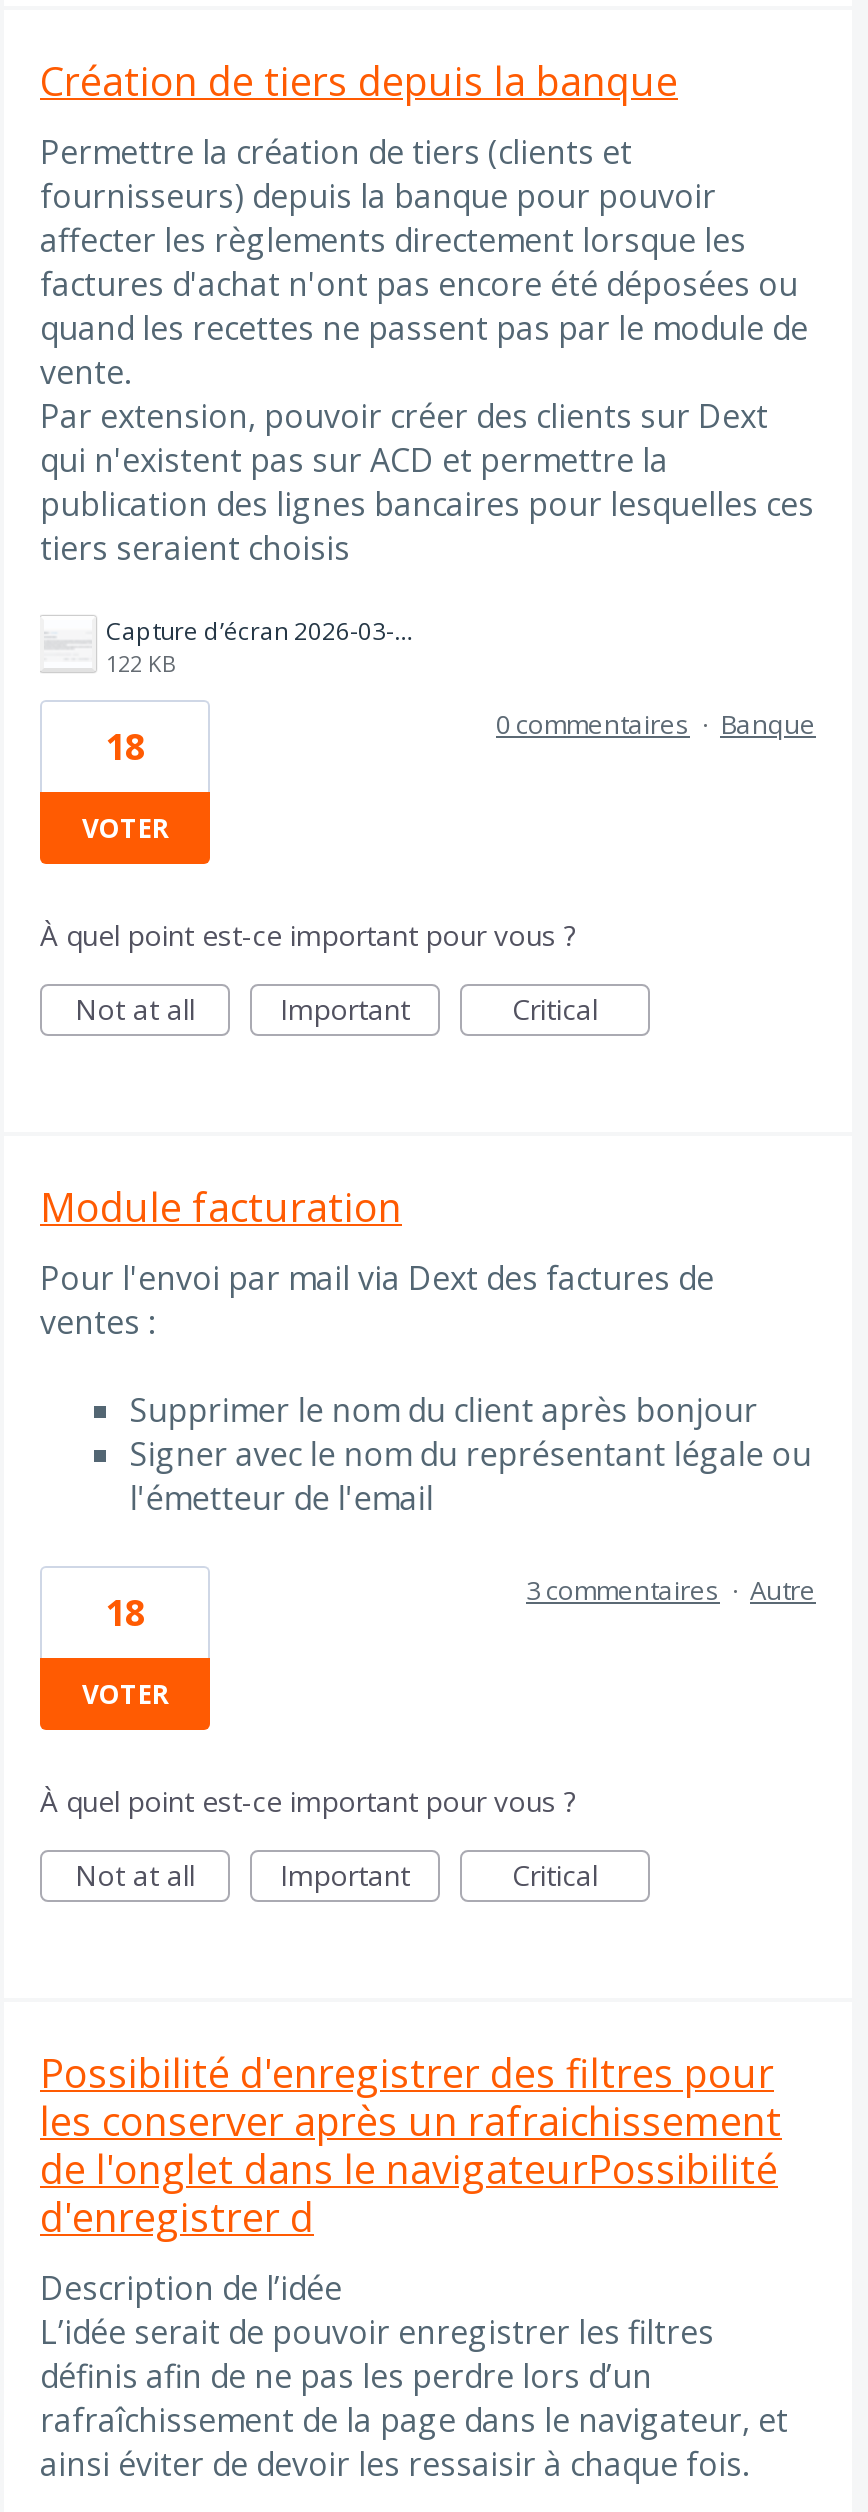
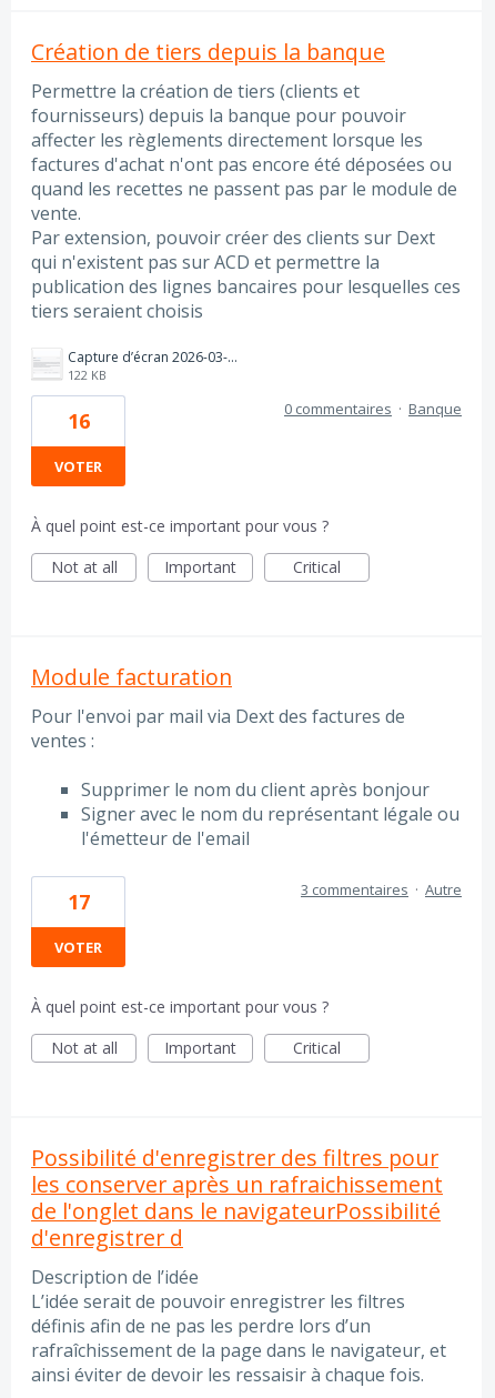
[105,722,145,770] 18 -> [67,407,89,434] 16
[105,1587,145,1635] 18 -> [67,888,89,915] 17

